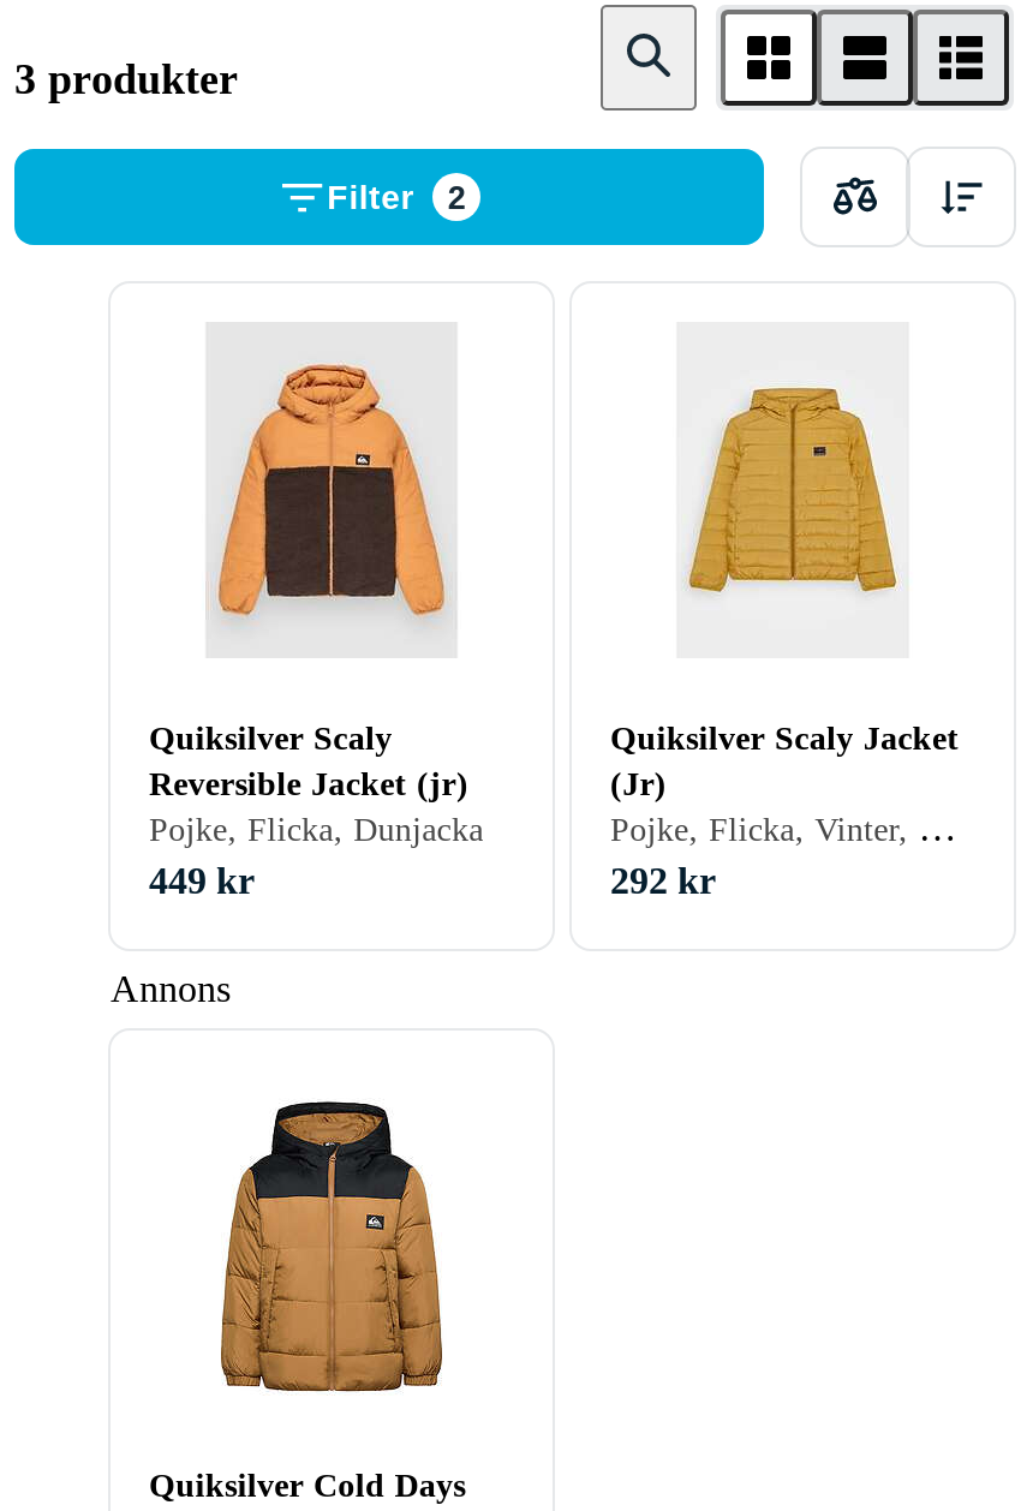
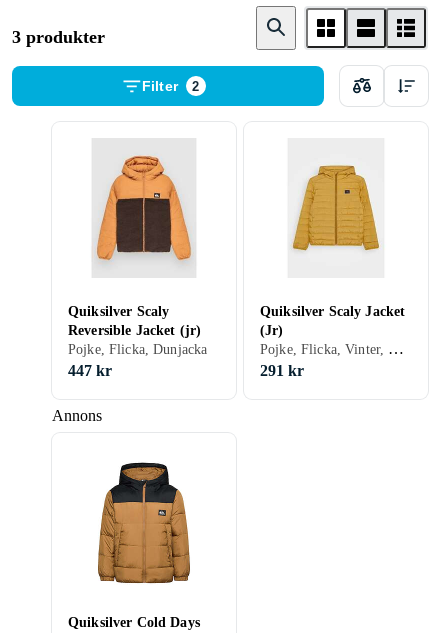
[149,860,255,901] 449 kr -> [68,362,112,379] 447 kr
[610,860,716,901] 292 kr -> [260,362,304,379] 291 kr

